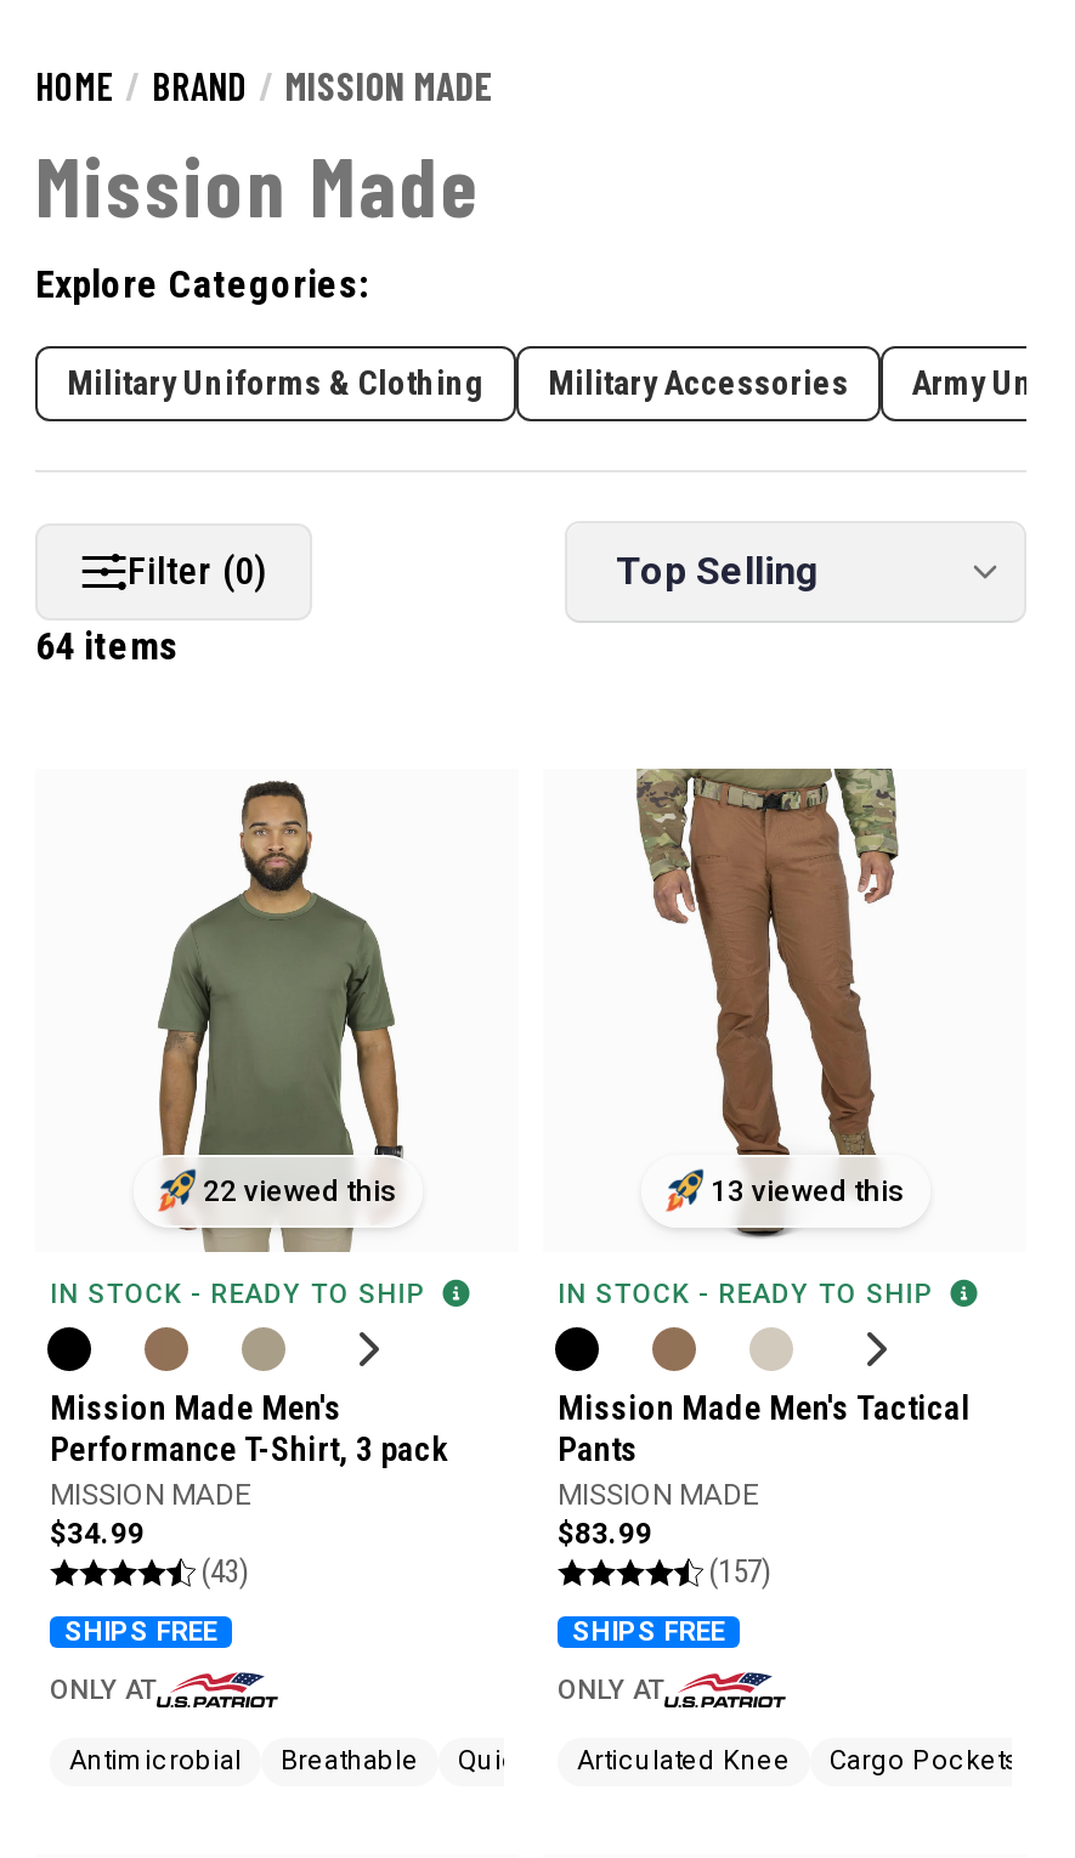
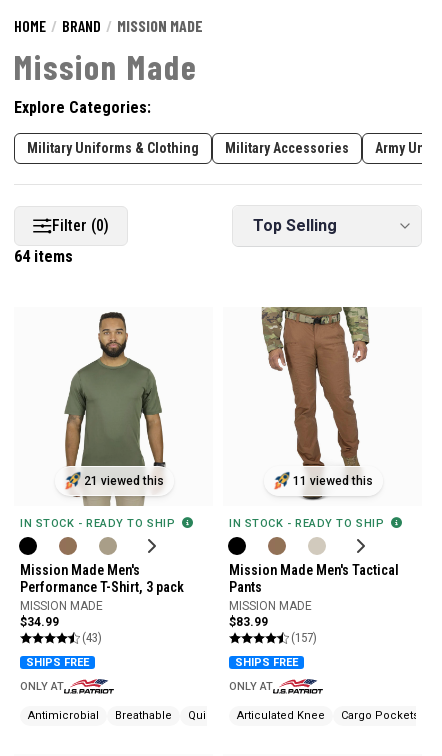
[203,1175,397,1209] 22 viewed this -> [83,474,163,488] 21 viewed this
[711,1175,905,1209] 13 viewed this -> [292,474,372,488] 11 viewed this

